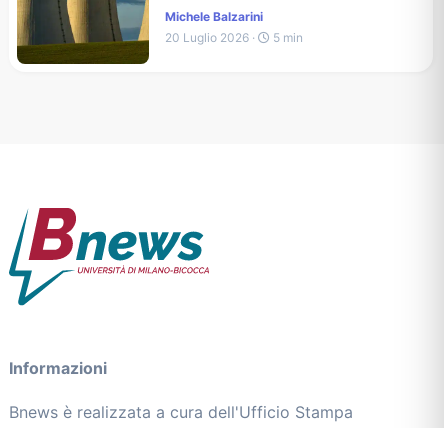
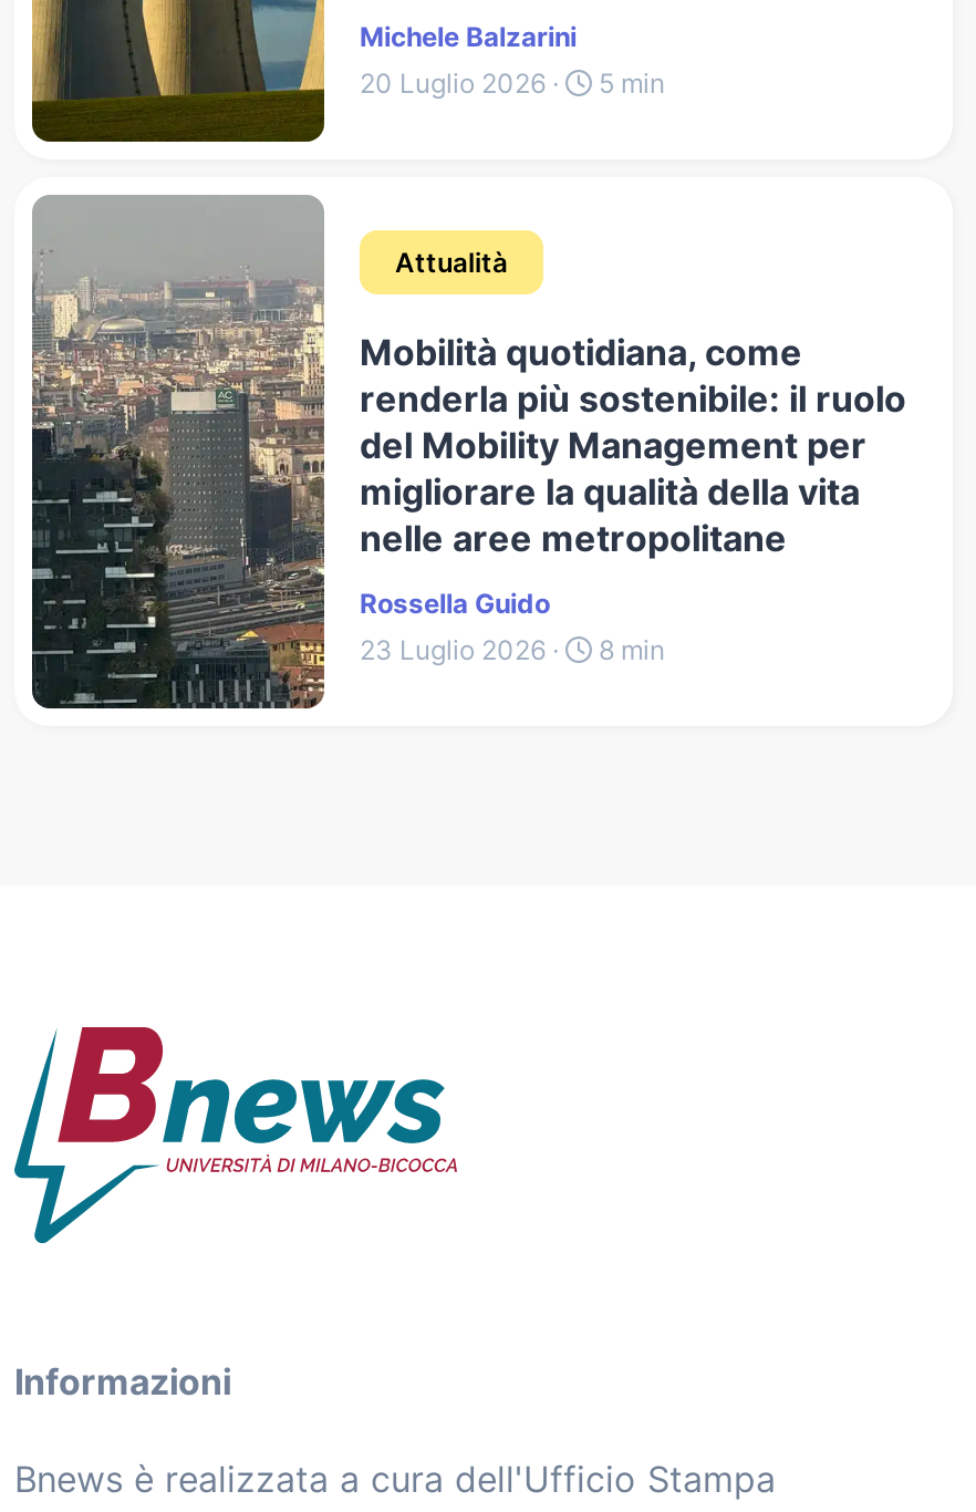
none -> [30,195,906,711] [image] | Attualità | Mobilità quotidiana, come | renderla più sostenibile: il ruolo | del Mobility Management per | migliorare la qualità della vita | nelle aree metropolitane | Rossella Guido | 23 Luglio 2026 · | 8 min

